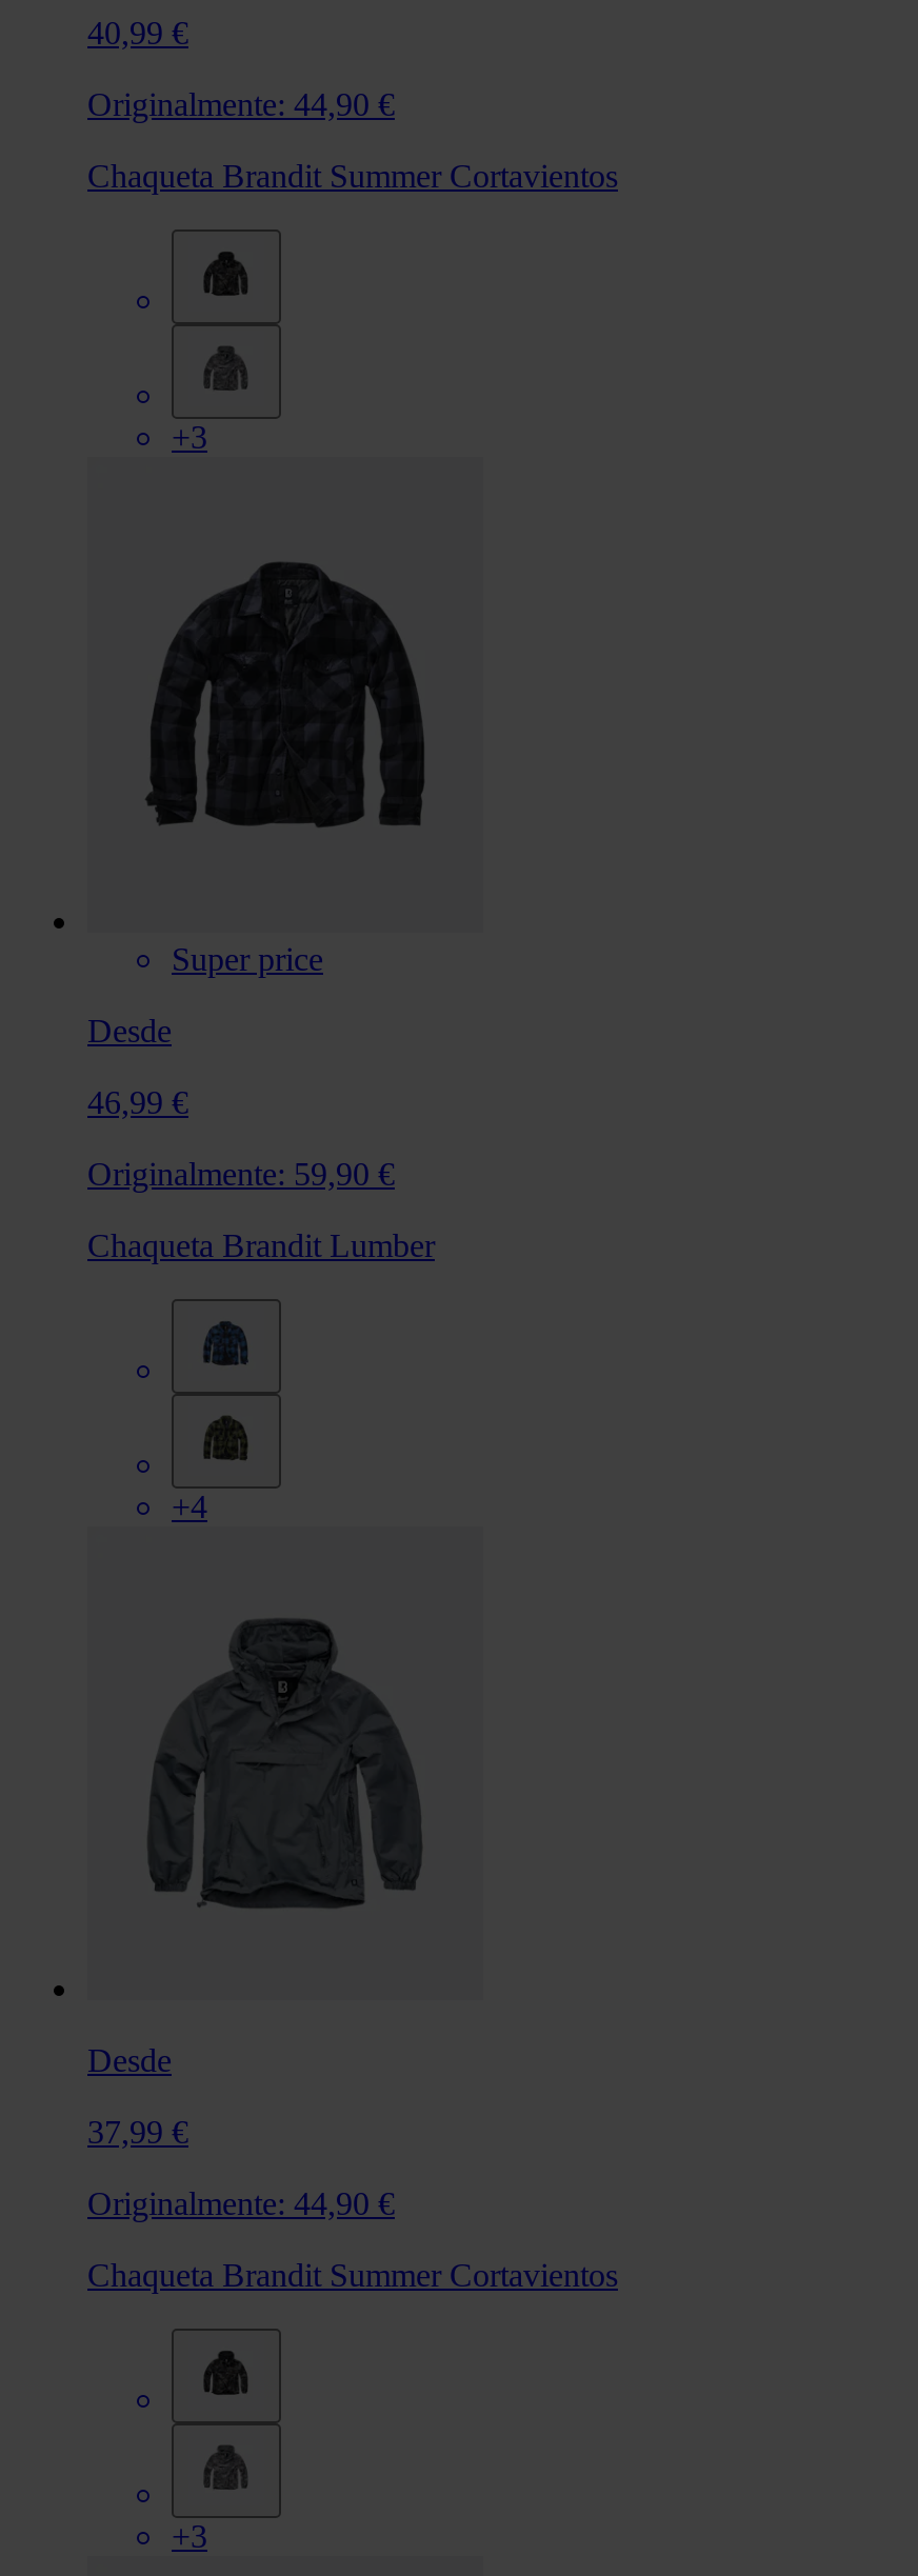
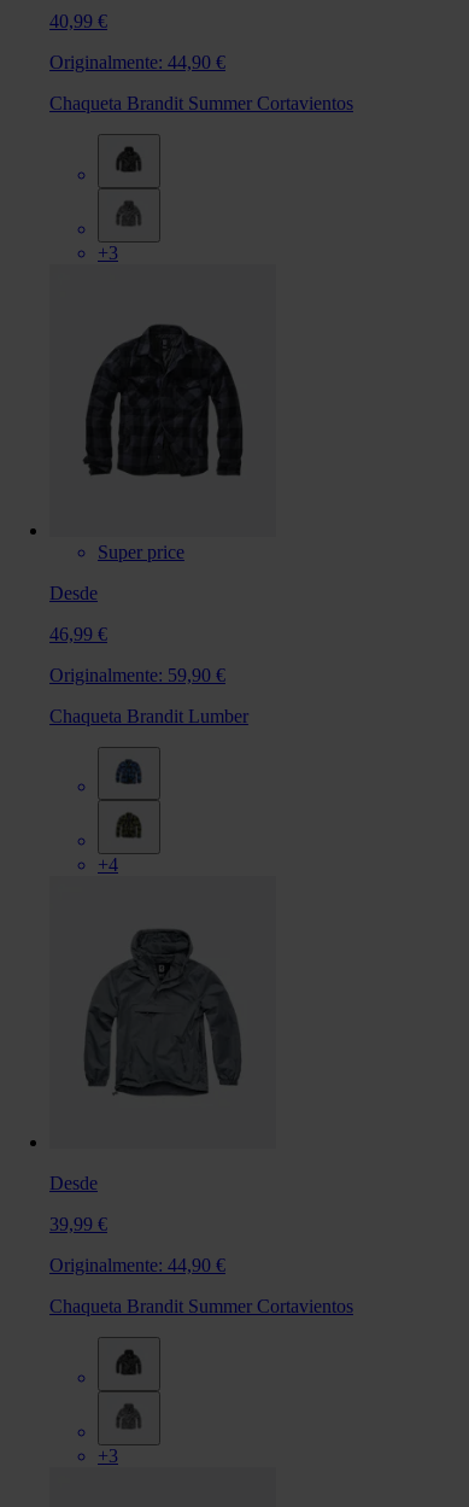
[87,2114,188,2150] 37,99 € -> [49,1214,107,1234] 39,99 €

